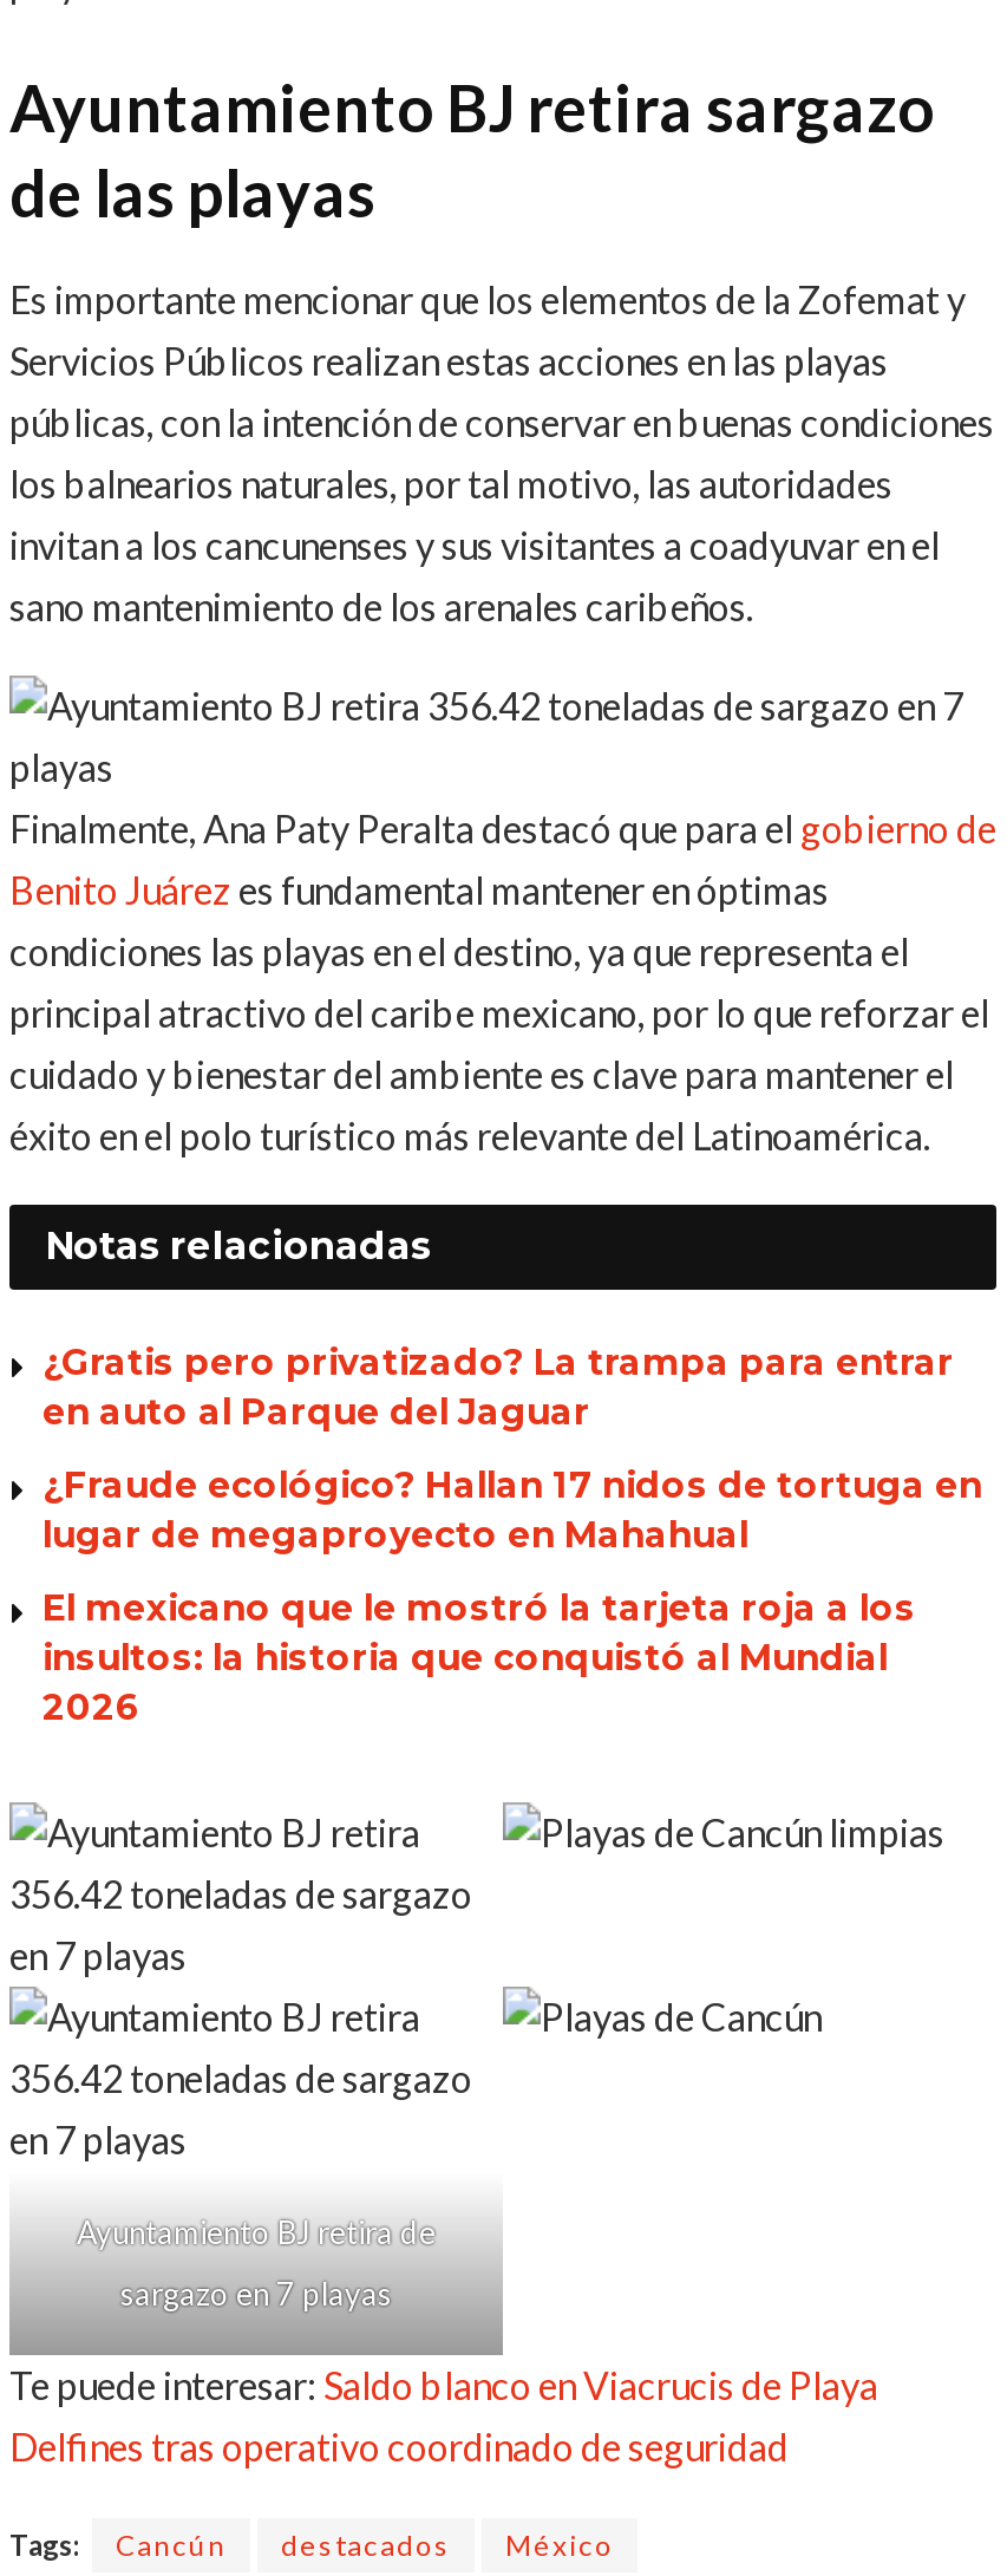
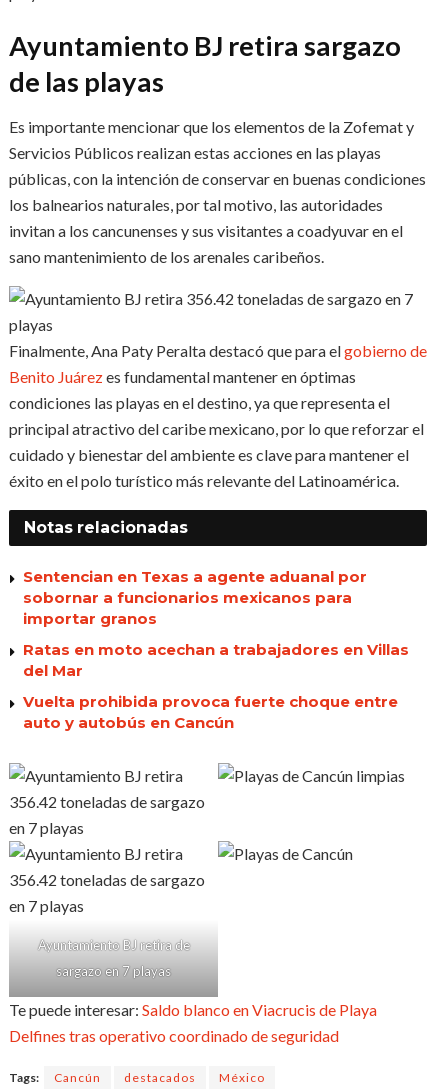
[42,1339,954,1434] ¿Gratis pero privatizado? La trampa para entrar | en auto al Parque del Jaguar -> [23,567,367,628] Sentencian en Texas a agente aduanal por | sobornar a funcionarios mexicanos para | importar granos
[42,1462,982,1557] ¿Fraude ecológico? Hallan 17 nidos de tortuga en | lugar de megaproyecto en Mahahual -> [23,640,409,680] Ratas en moto acechan a trabajadores en Villas | del Mar
[42,1585,916,1729] El mexicano que le mostró la tarjeta roja a los | insultos: la historia que conquistó al Mundial | 2026 -> [23,692,398,732] Vuelta prohibida provoca fuerte choque entre | auto y autobús en Cancún

